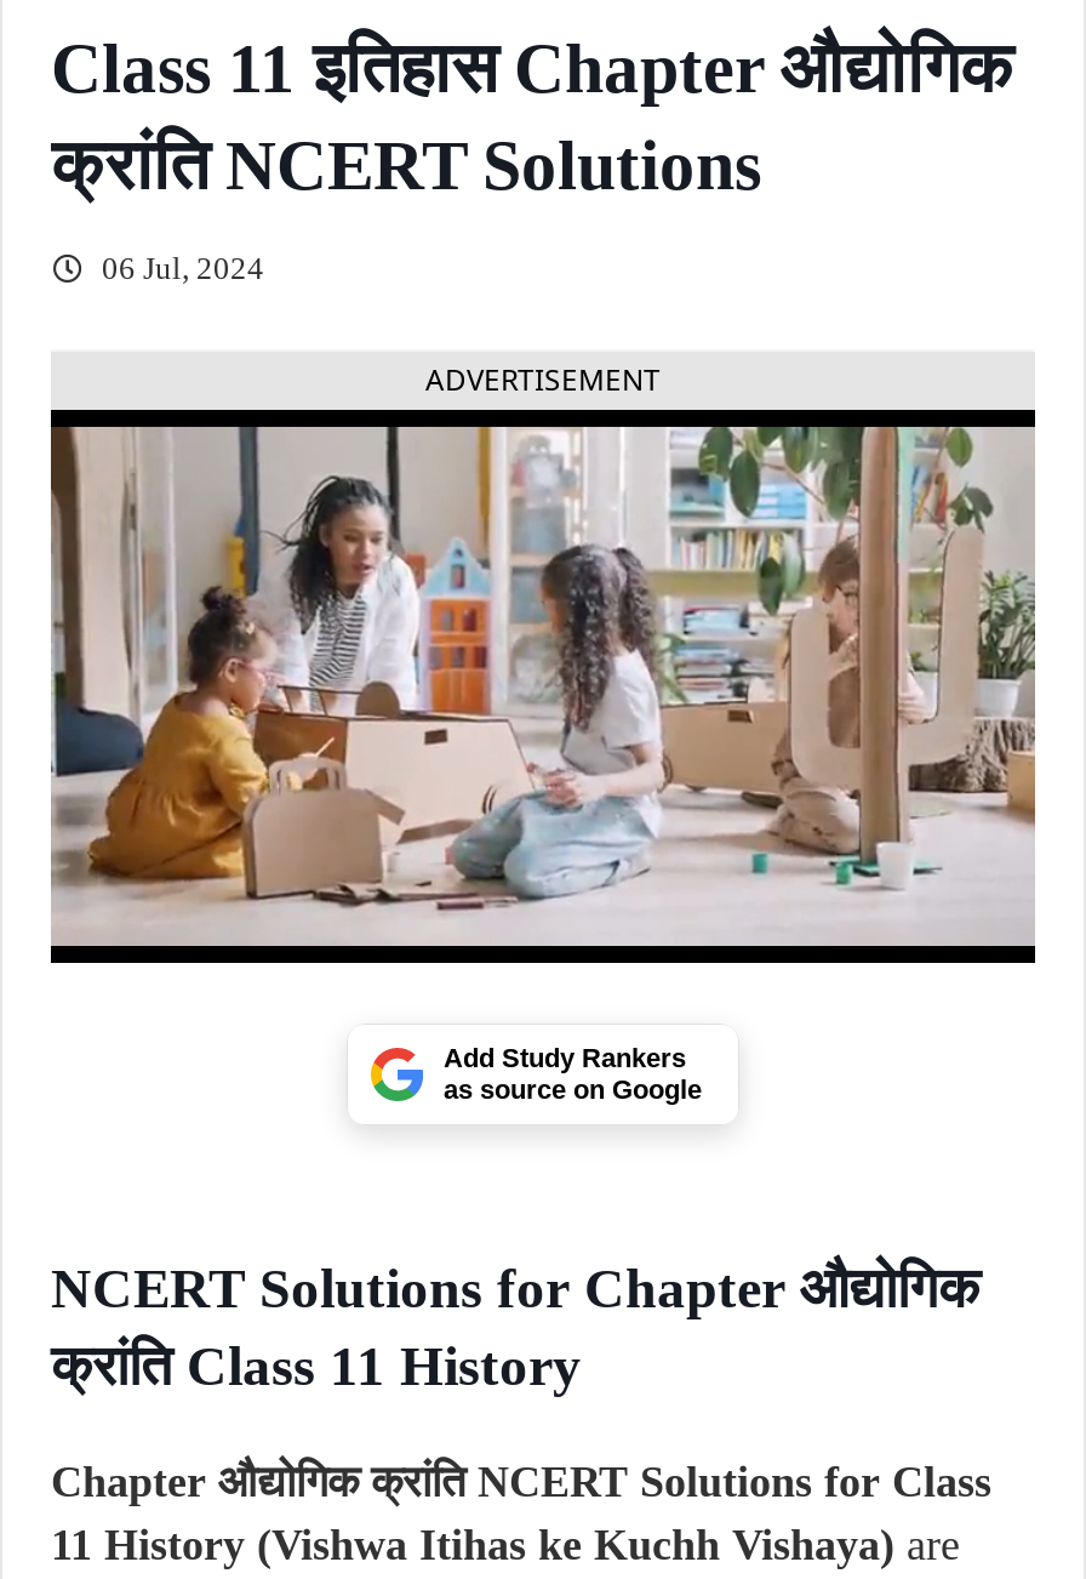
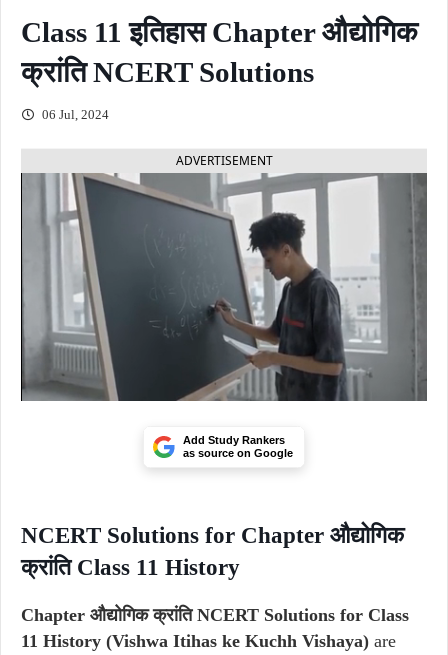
[48,407,1035,965] [image] -> [20,172,427,402] [image]

